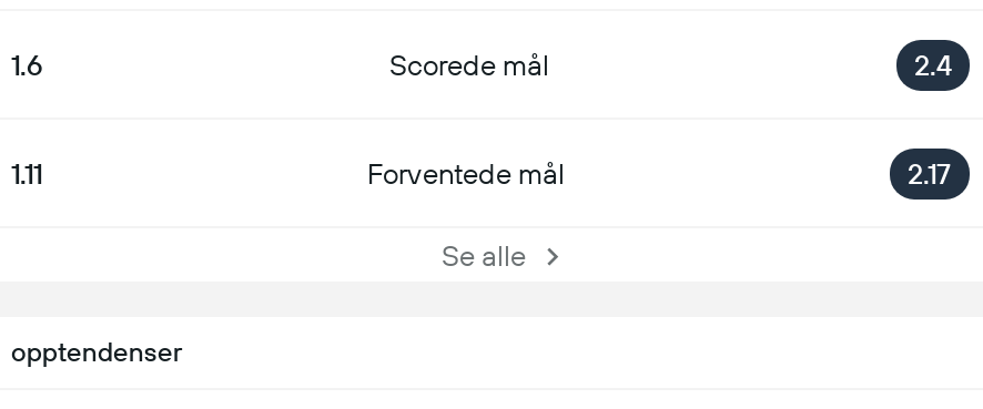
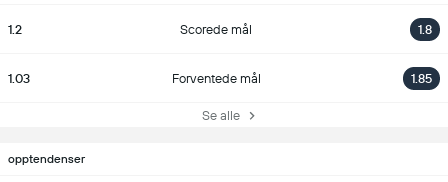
[11,48,42,81] 1.6 -> [8,21,22,36] 1.2
[914,48,952,81] 2.4 -> [418,21,432,36] 1.8
[11,156,42,190] 1.11 -> [8,70,30,85] 1.03
[908,156,952,190] 2.17 -> [411,70,432,85] 1.85

